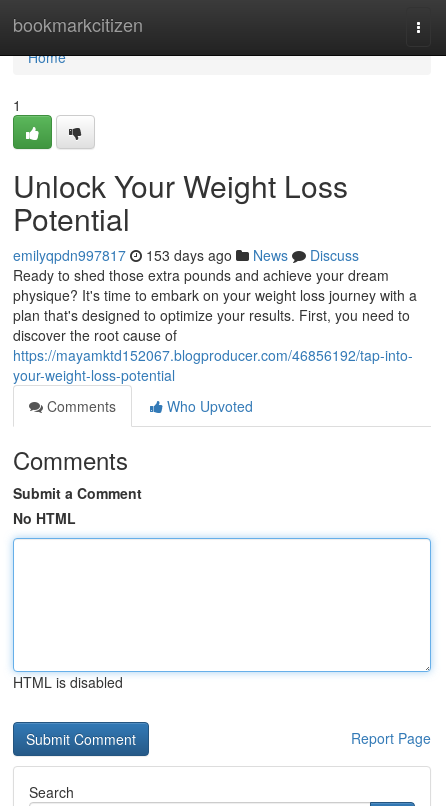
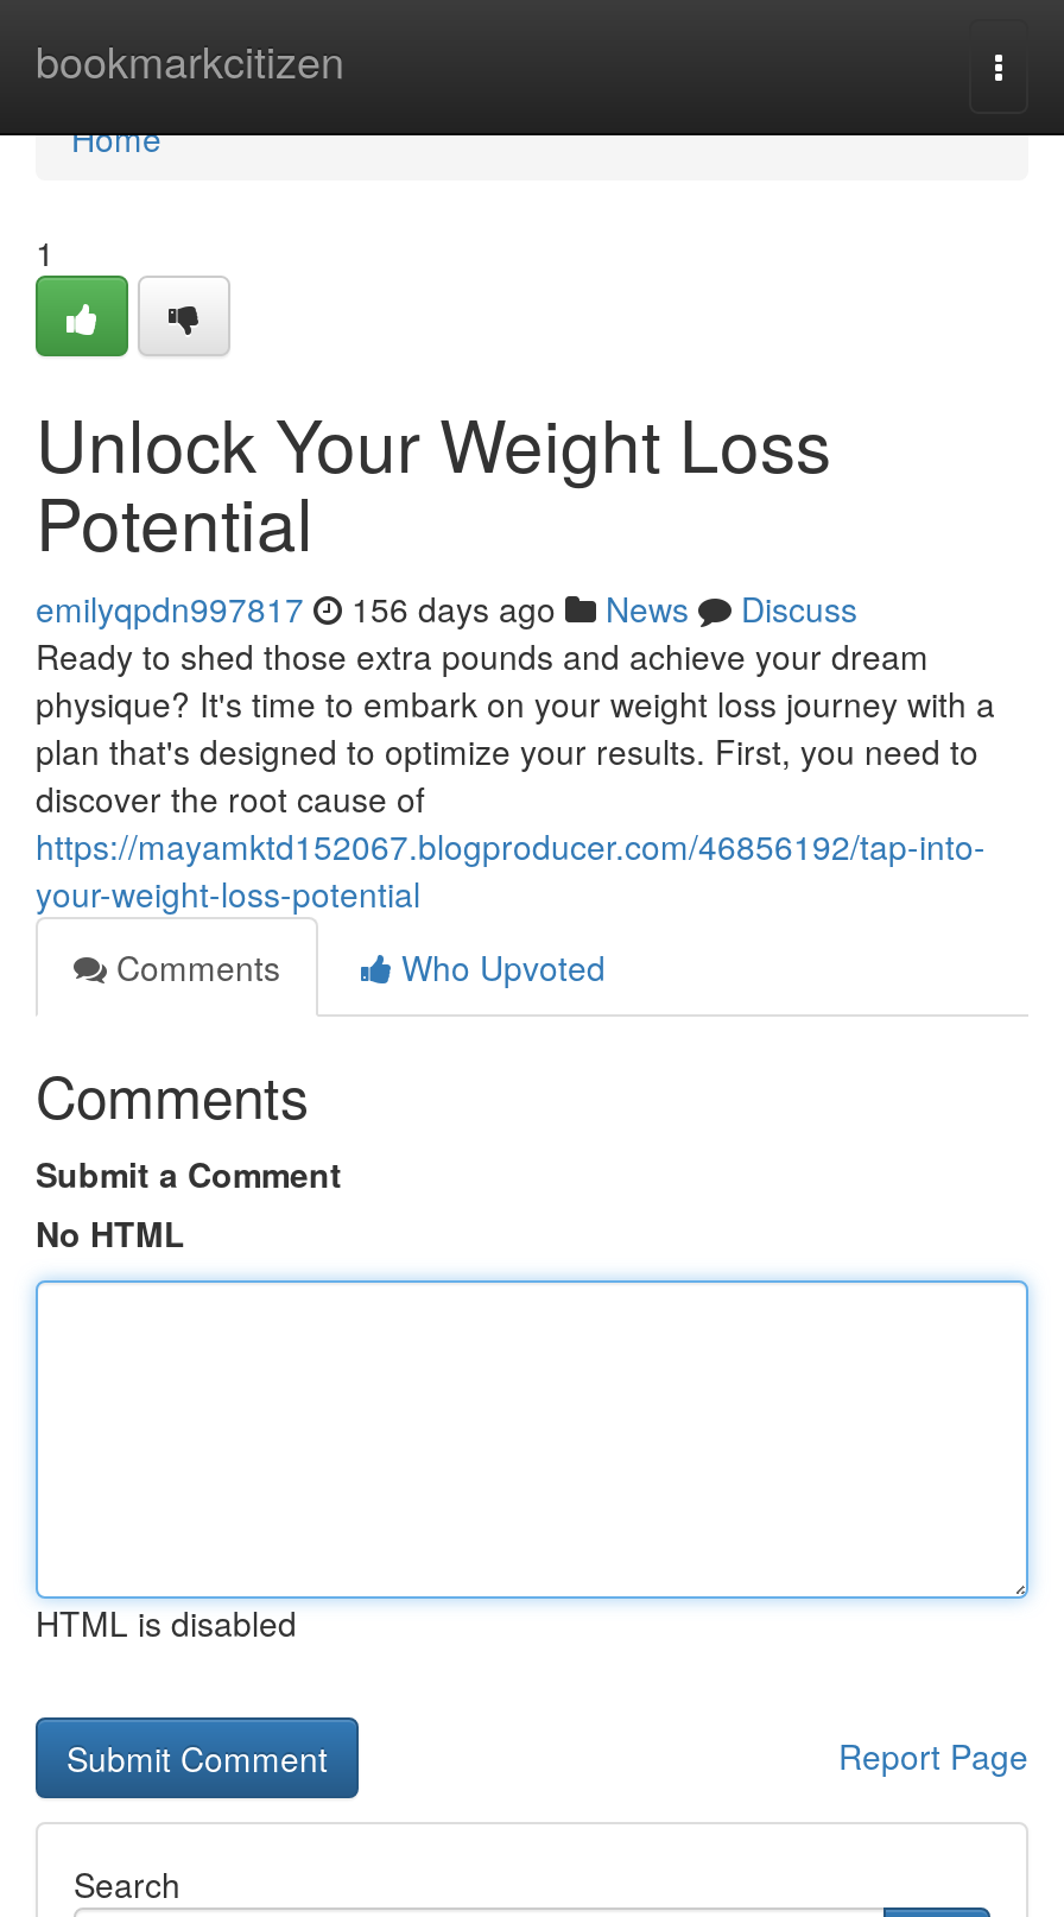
[13,245,359,265] emilyqpdn997817 153 days ago News Discuss -> [36,584,857,632] emilyqpdn997817 156 days ago News Discuss

